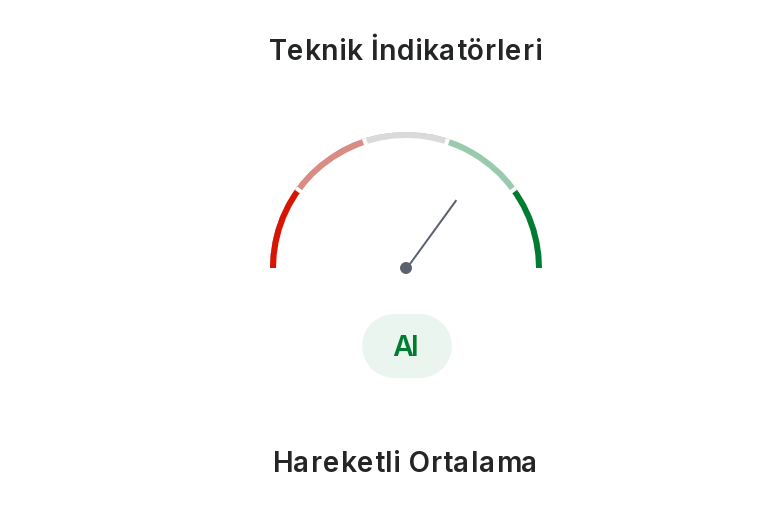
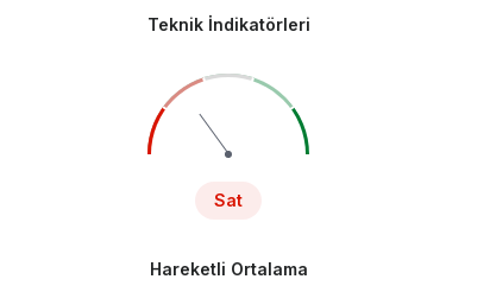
[393,328,419,362] Al -> [214,190,243,210] Sat

